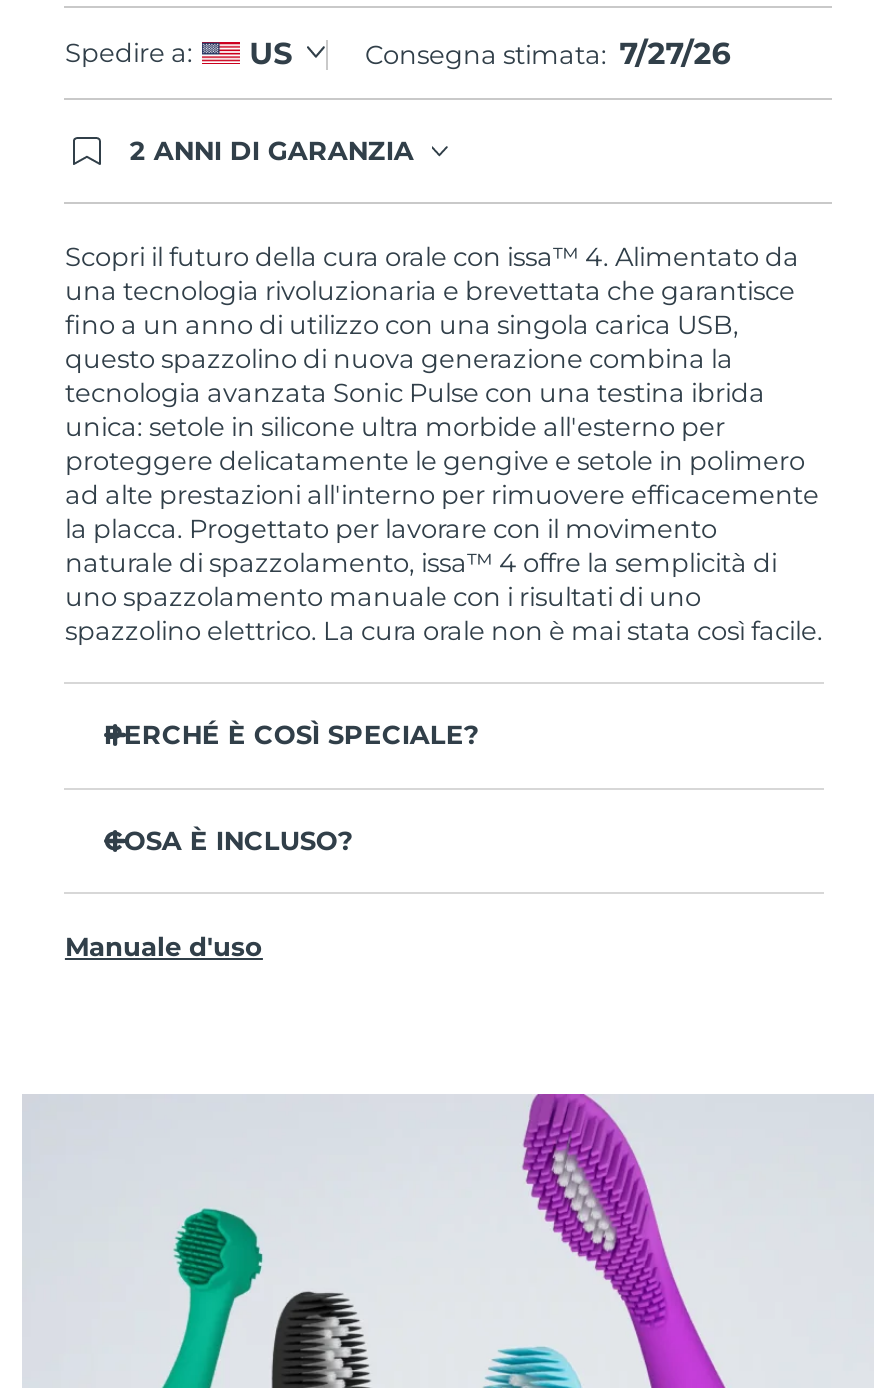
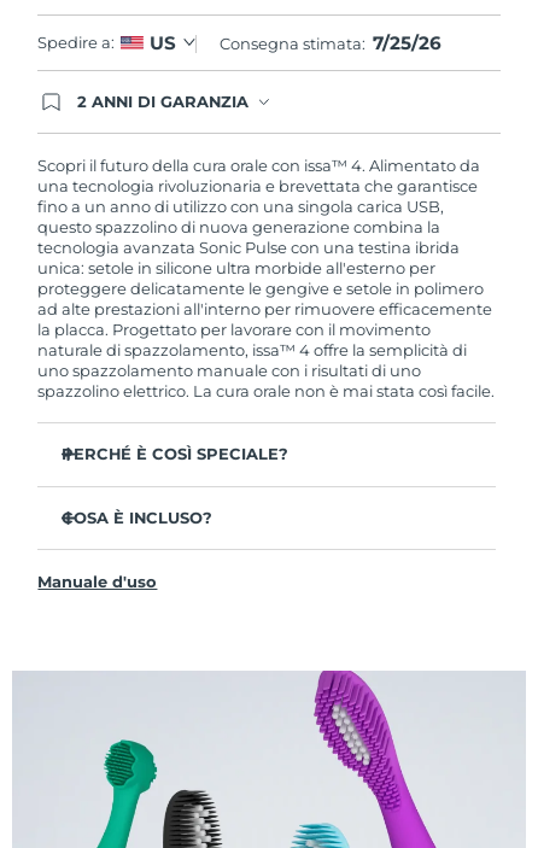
[365,33,732,71] Consegna stimata: 7/27/26 -> [219,31,441,54] Consegna stimata: 7/25/26

